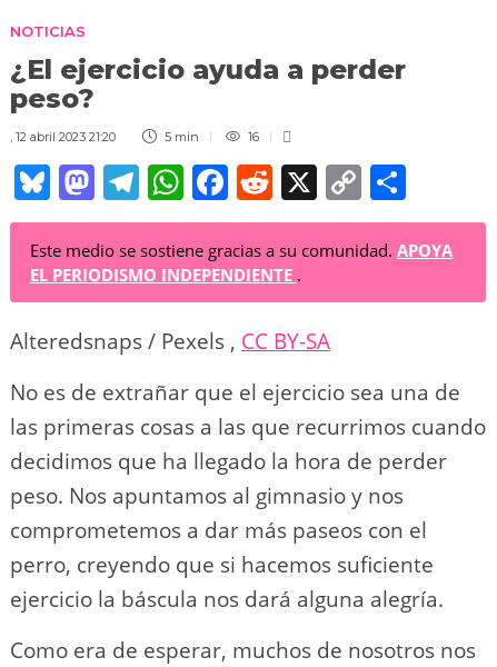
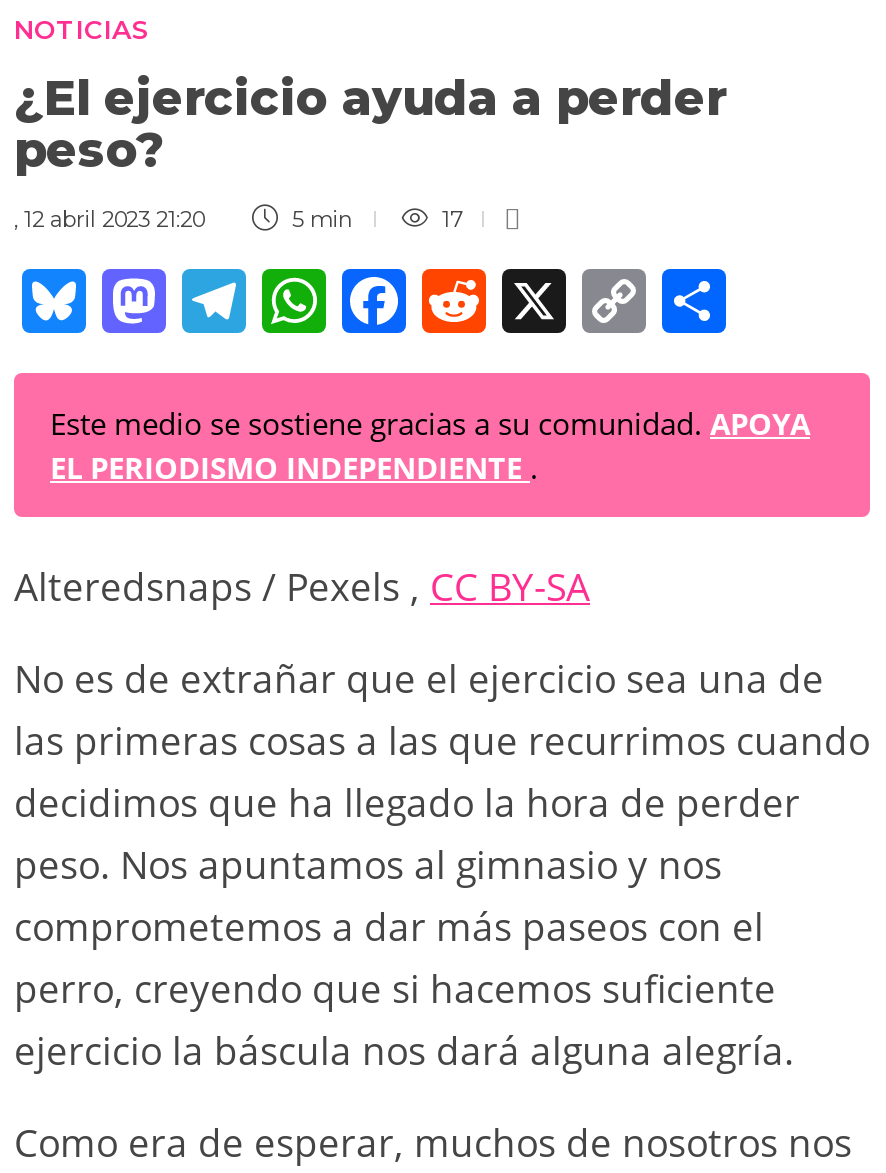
[245,129,259,144] 16 -> [436,205,462,233] 17

